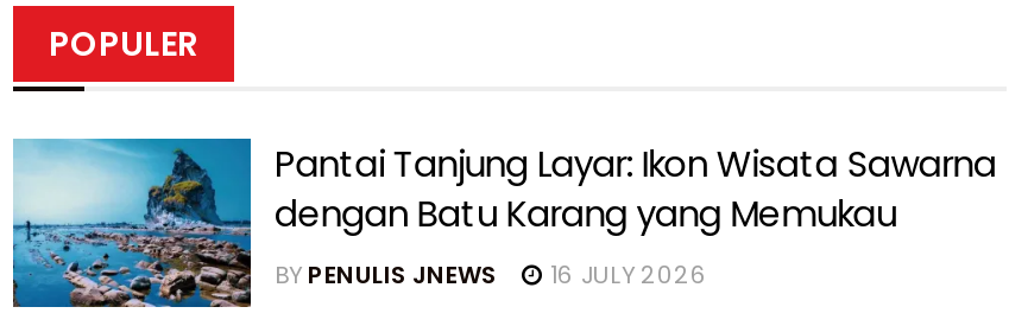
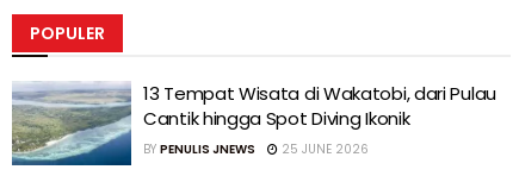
[11,136,996,309] [image] | Pantai Tanjung Layar: Ikon Wisata Sawarna | dengan Batu Karang yang Memukau -> [11,80,496,166] [image] | 13 Tempat Wisata di Wakatobi, dari Pulau | Cantik hingga Spot Diving Ikonik
[543,256,707,292] 16 JULY 2026 -> [278,140,369,158] 25 JUNE 2026

